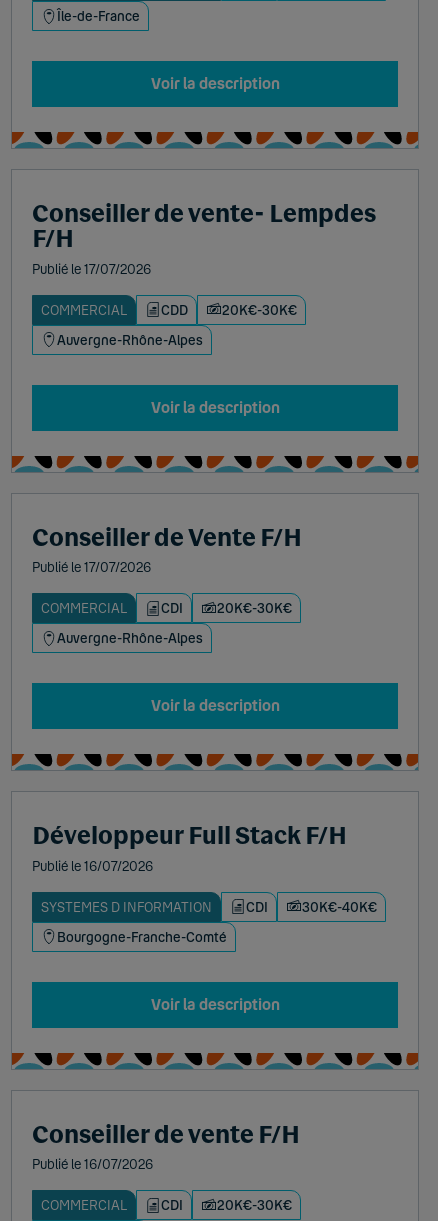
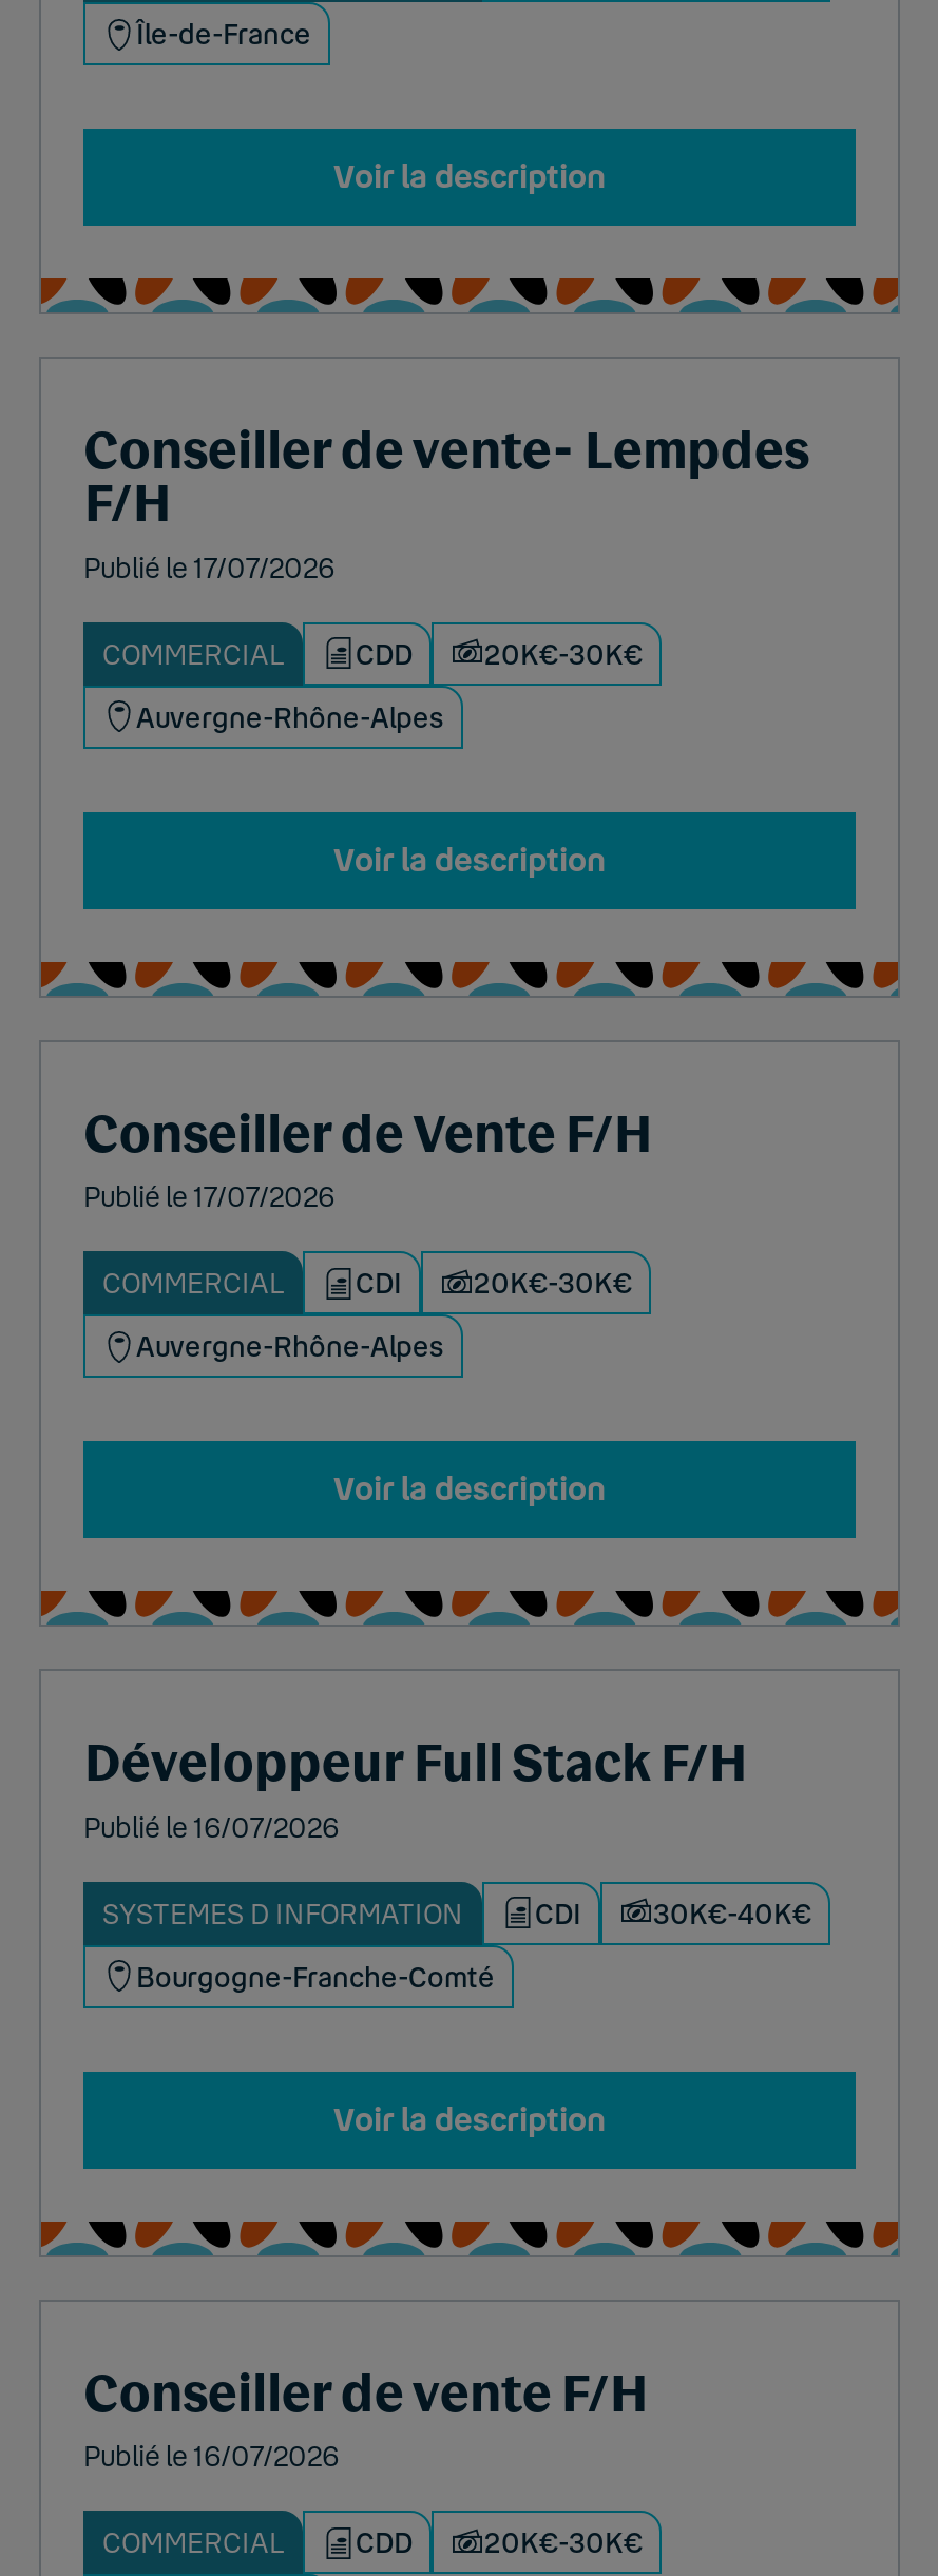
[161,1197,183,1213] CDI -> [356,2525,413,2559] CDD

